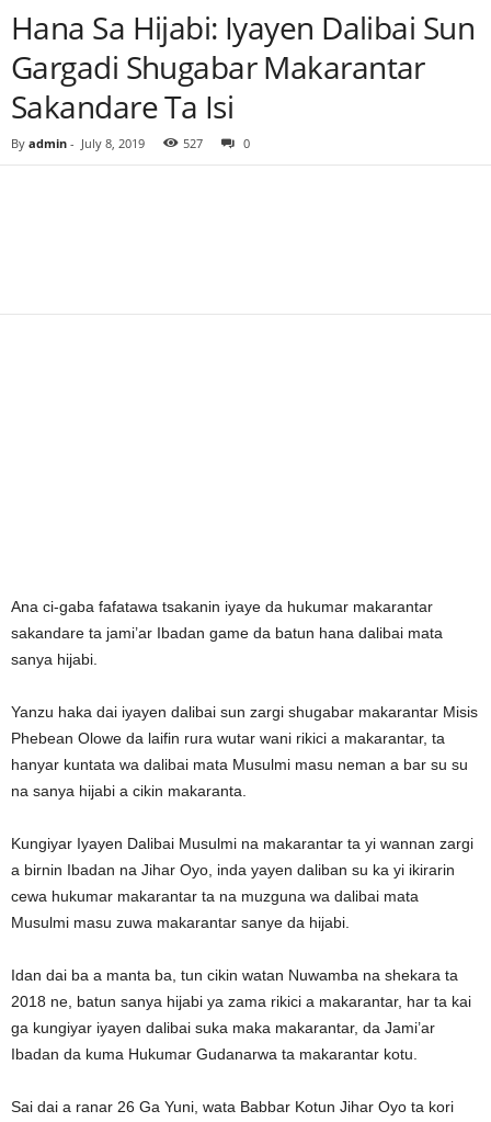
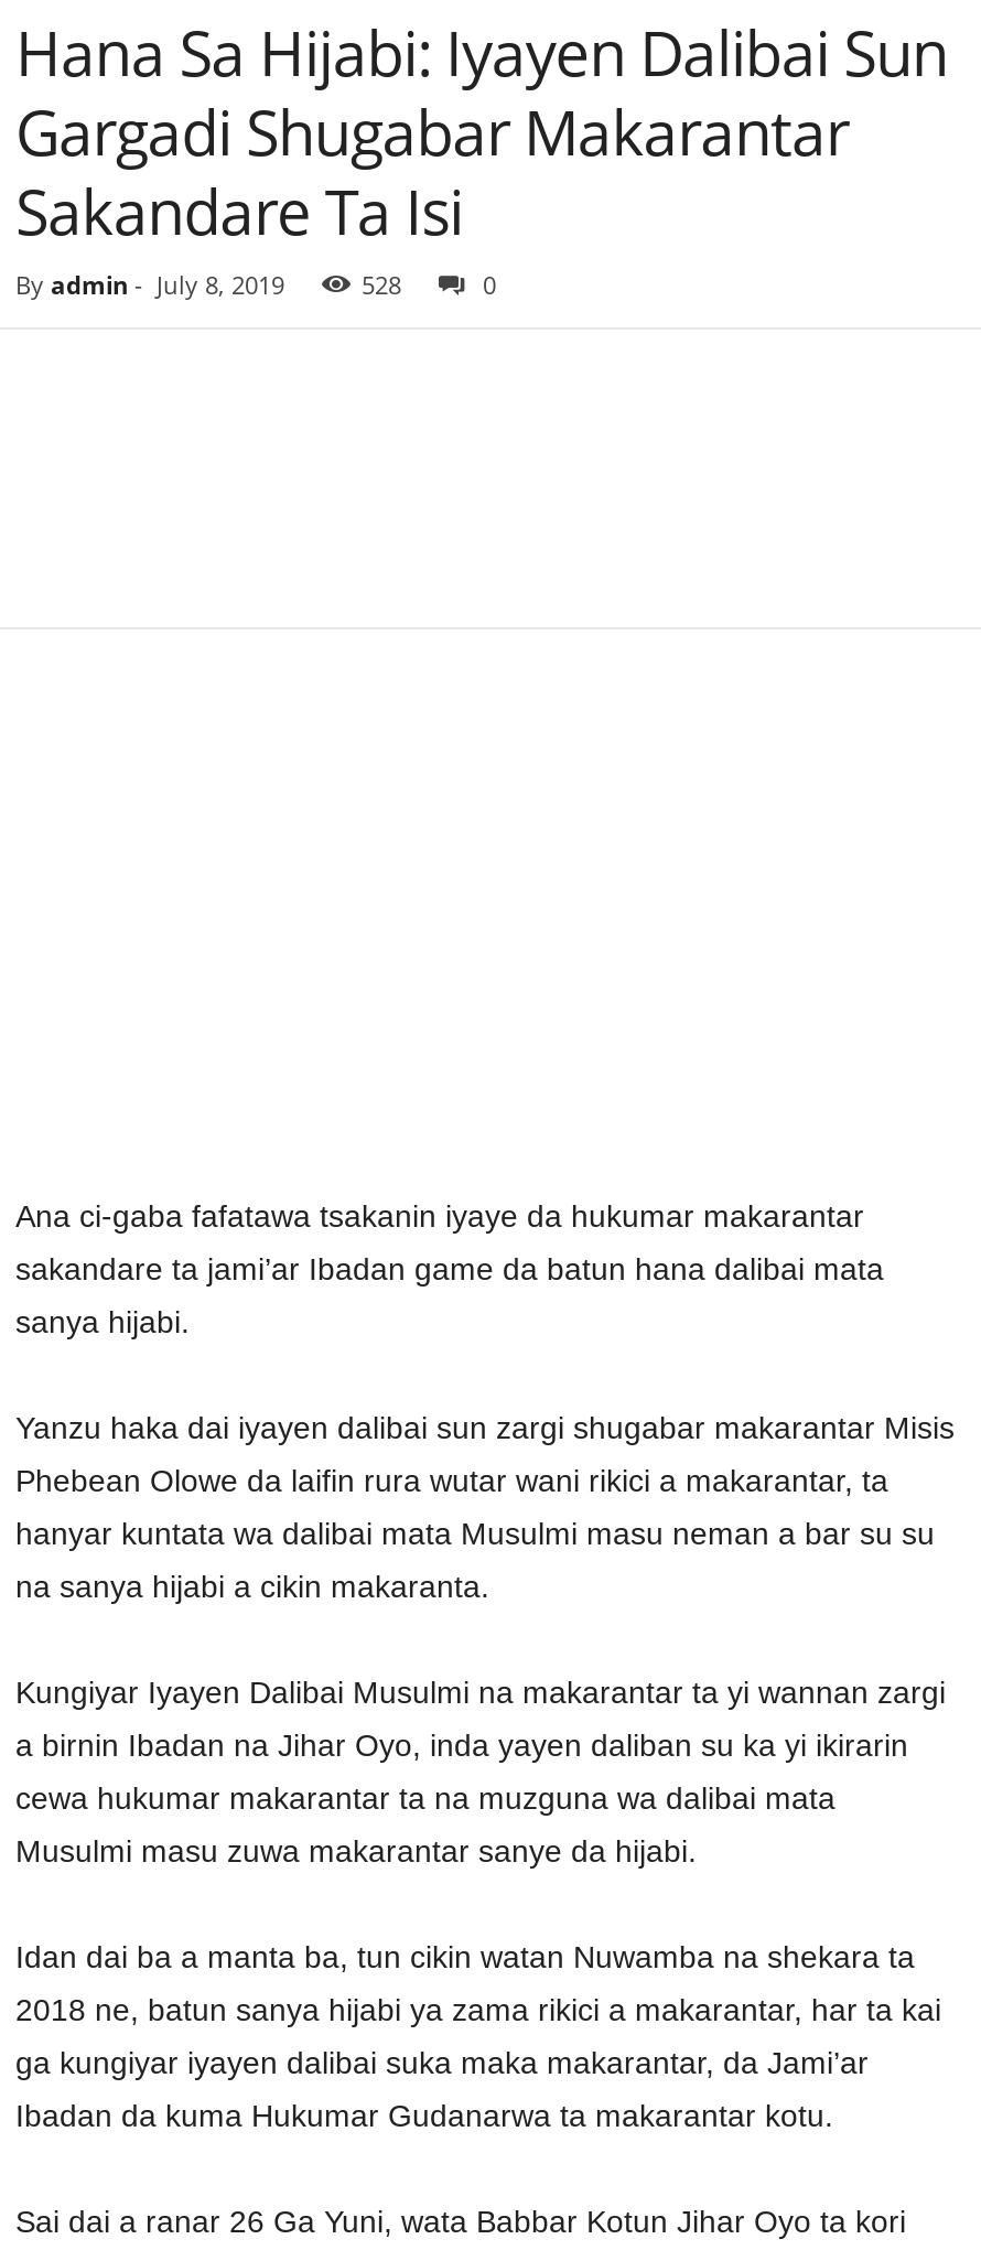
[183,135,203,151] 527 -> [362,268,401,301] 528

